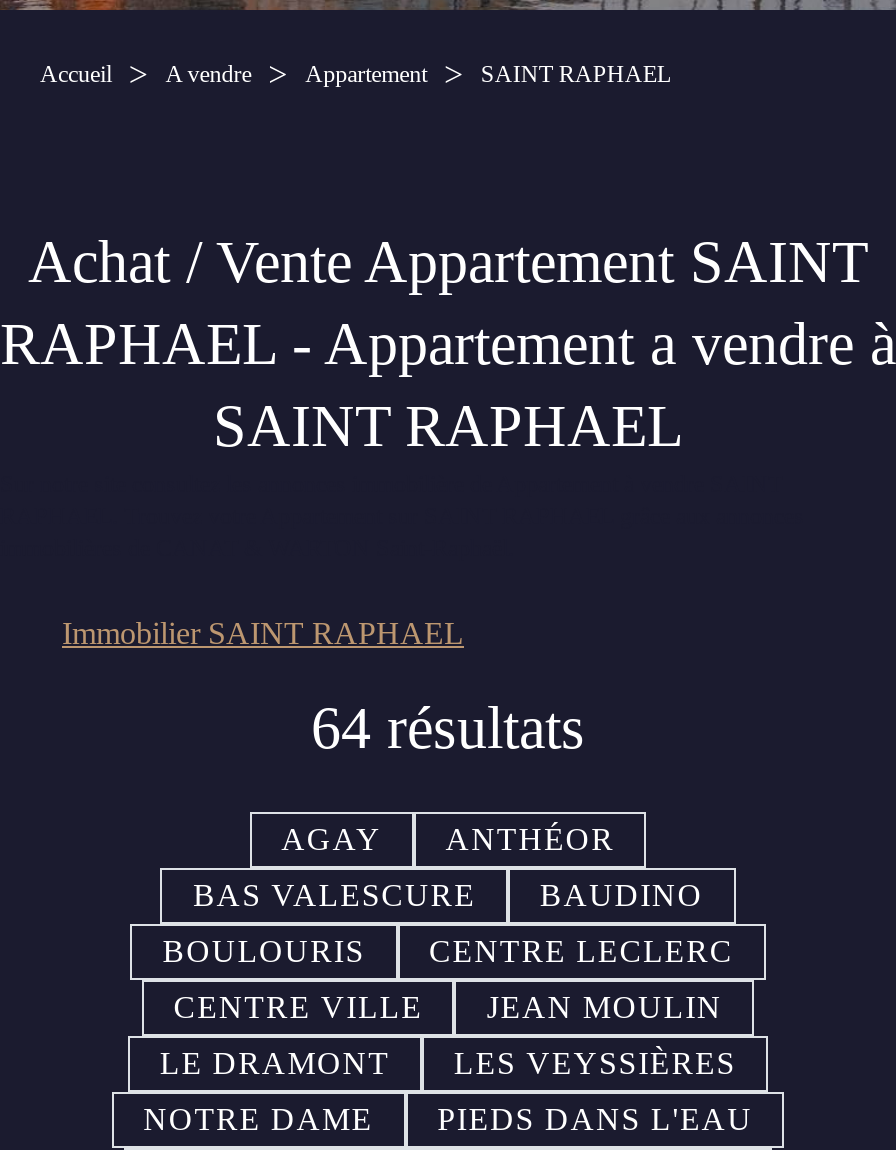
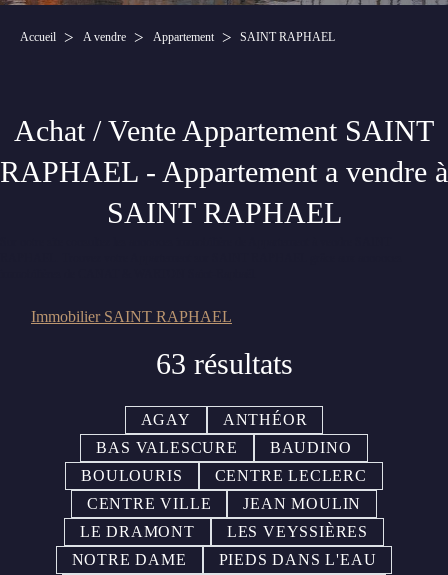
[311,693,585,759] 64 résultats -> [155,347,292,380] 63 résultats

